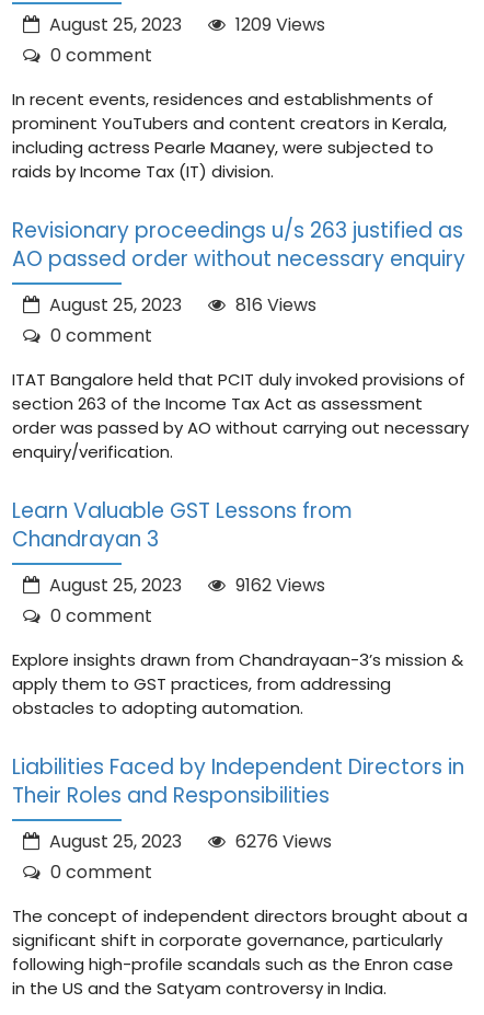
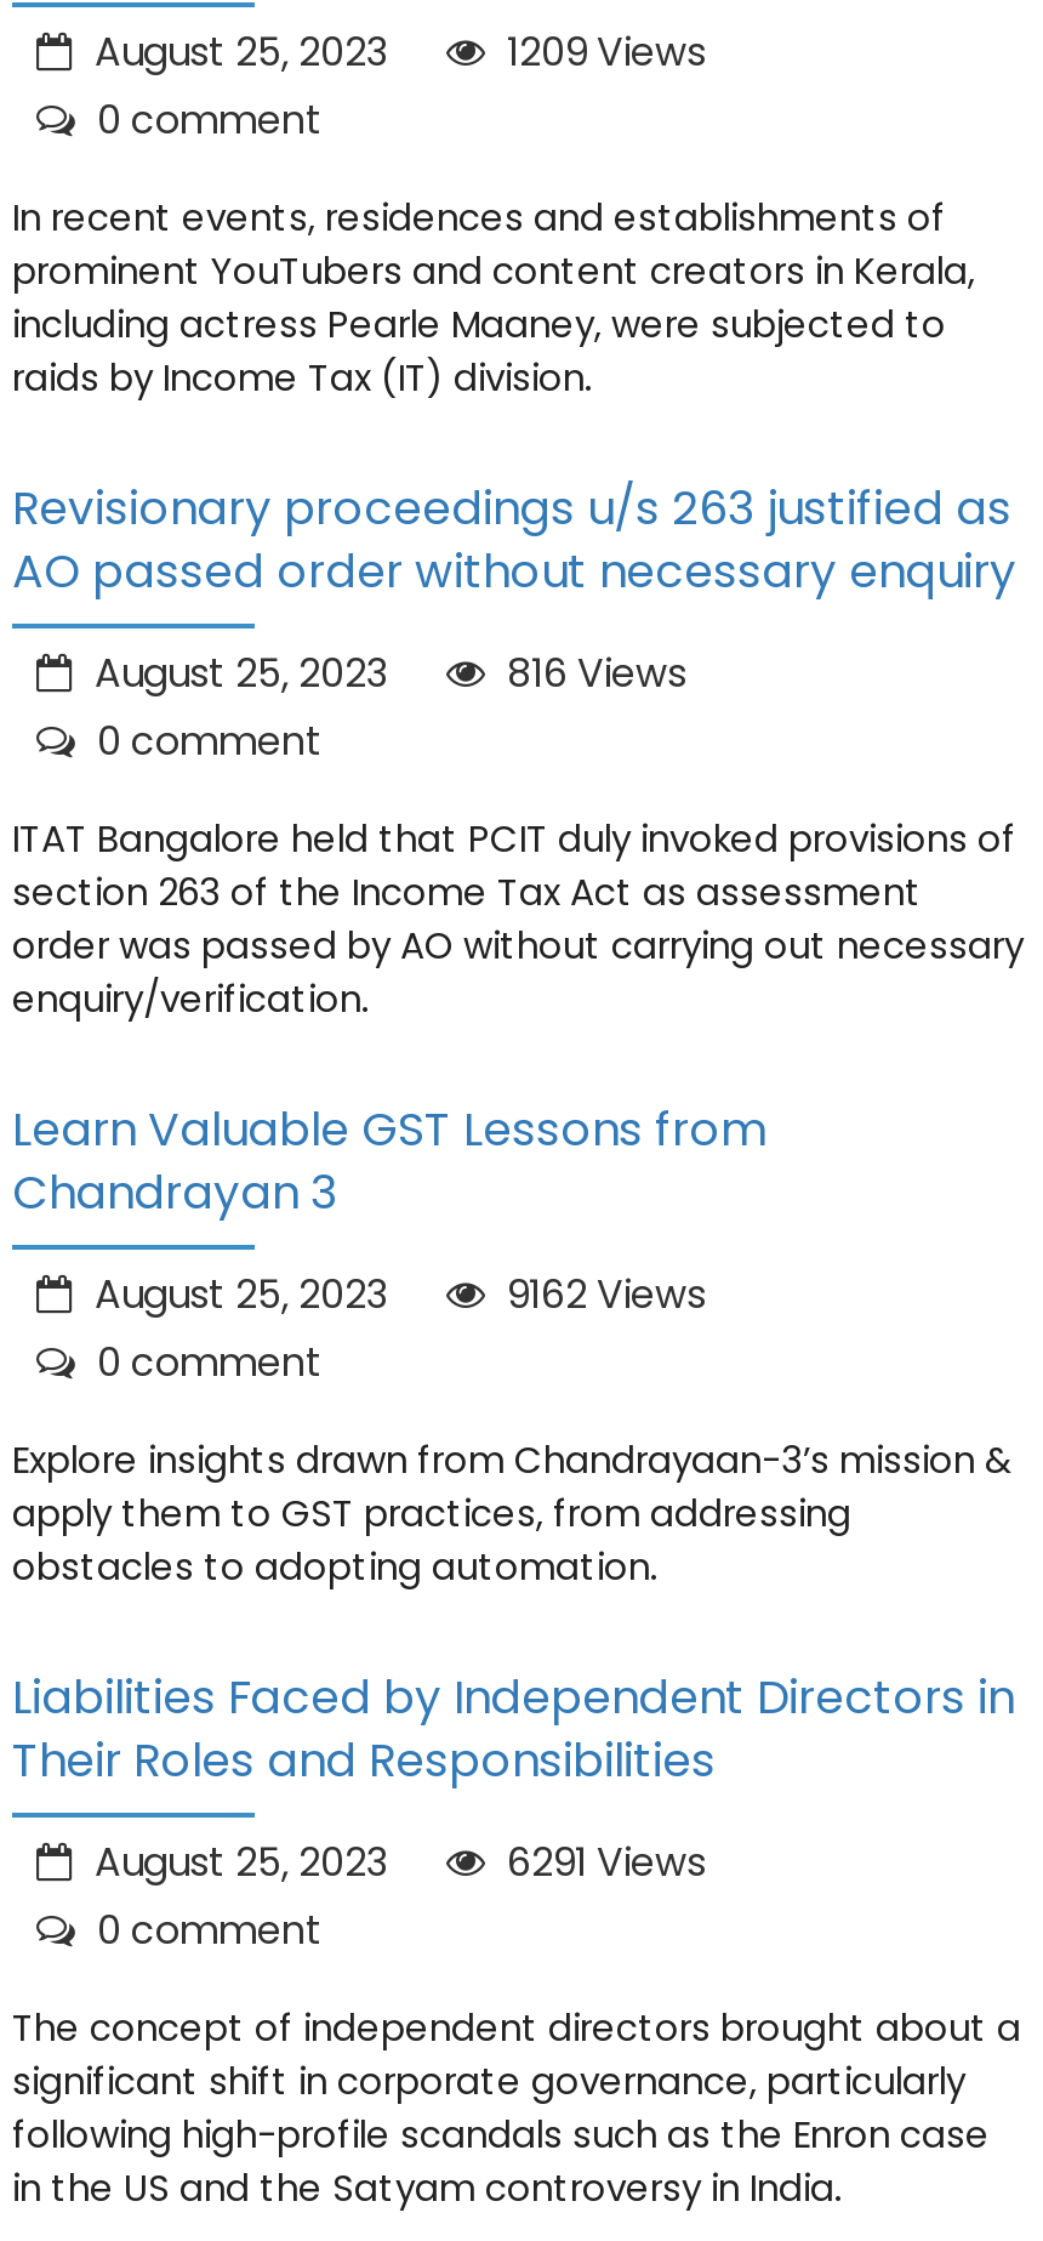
[45,829,332,854] August 25, 2023 6276 Views -> [85,1835,706,1890] August 25, 2023 6291 Views

